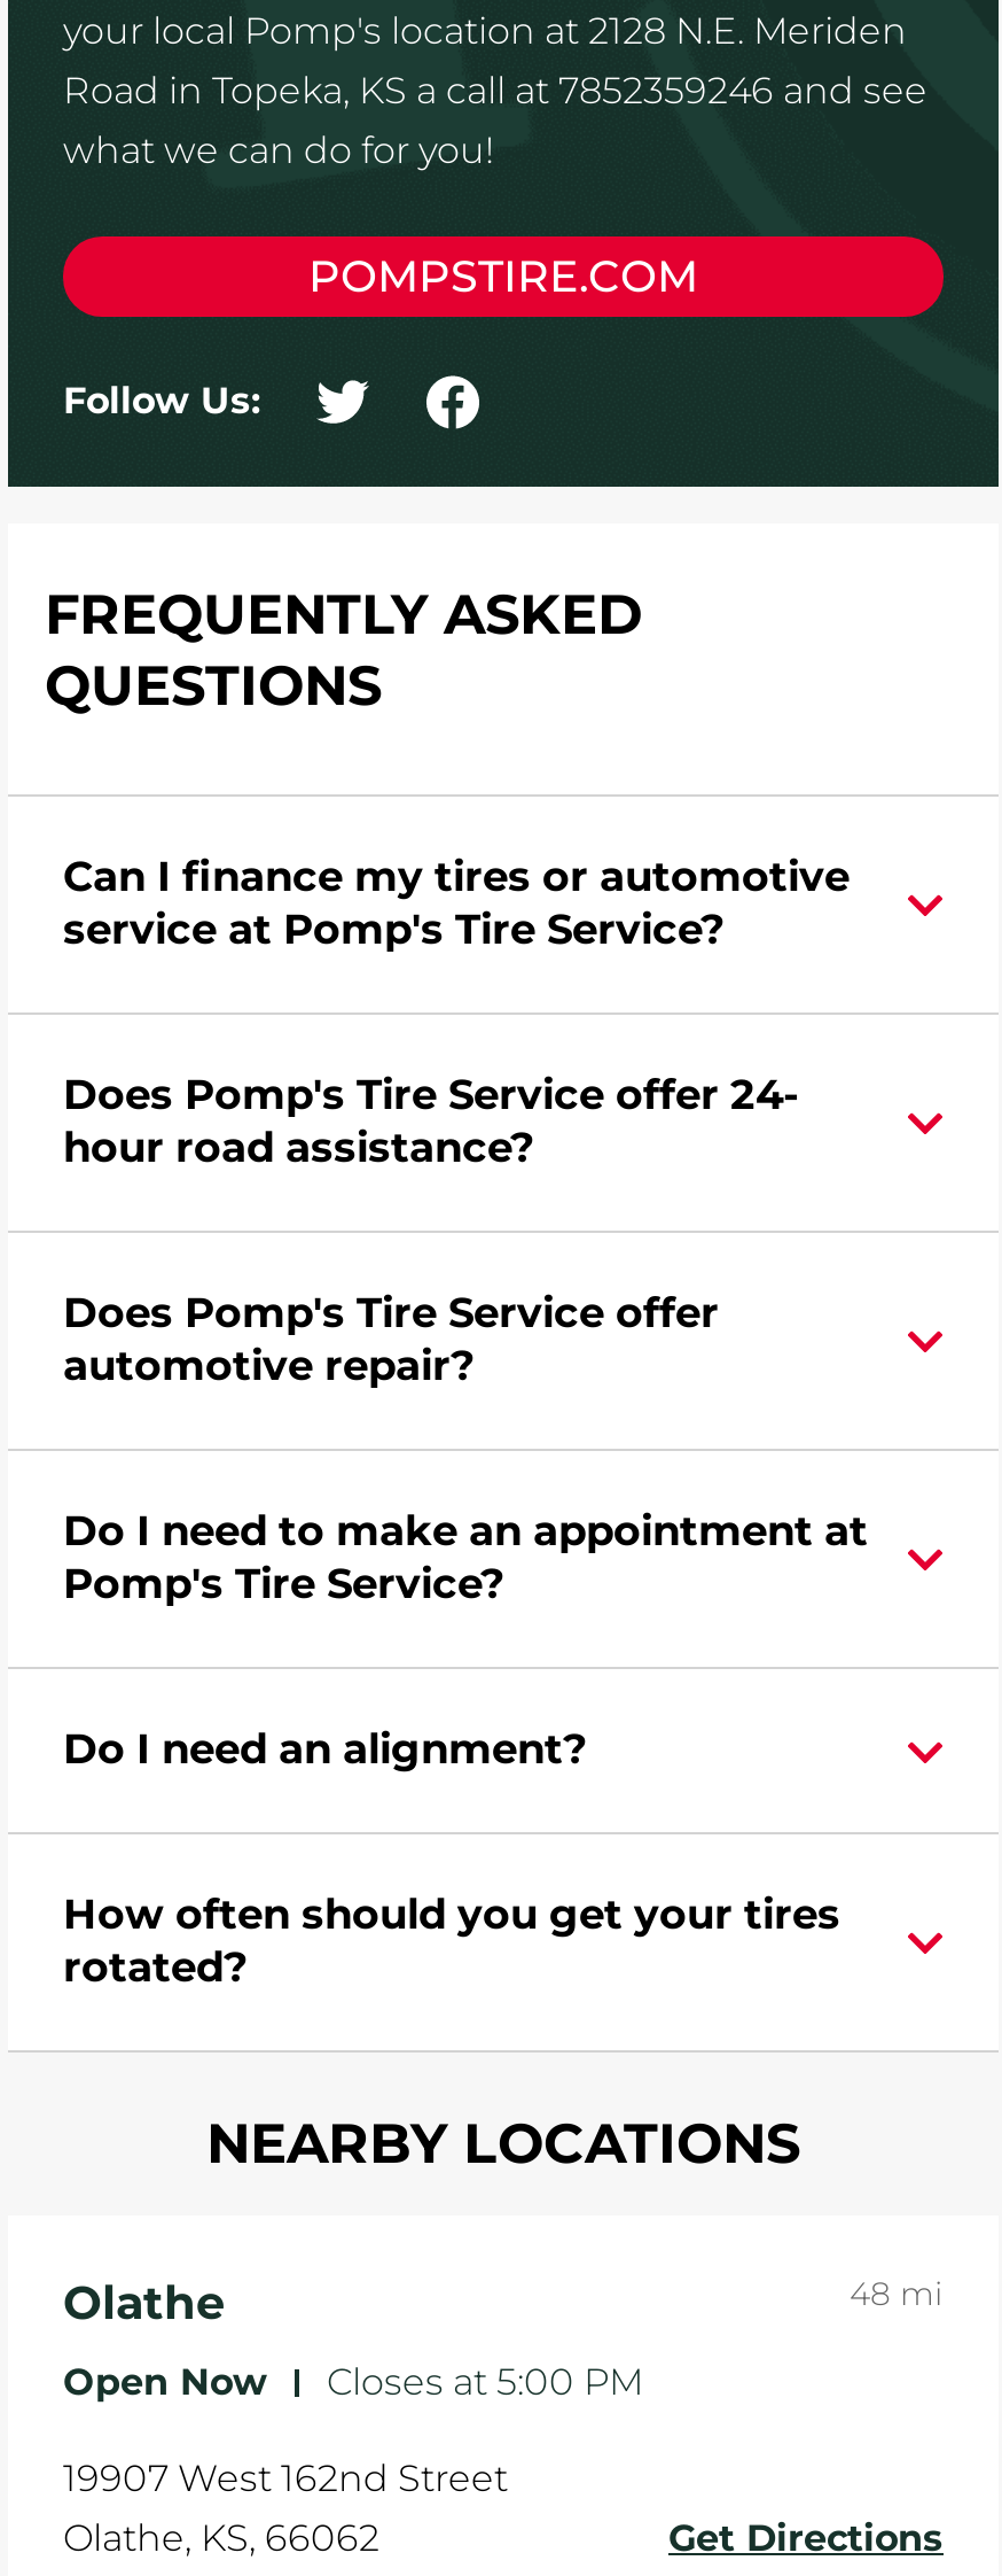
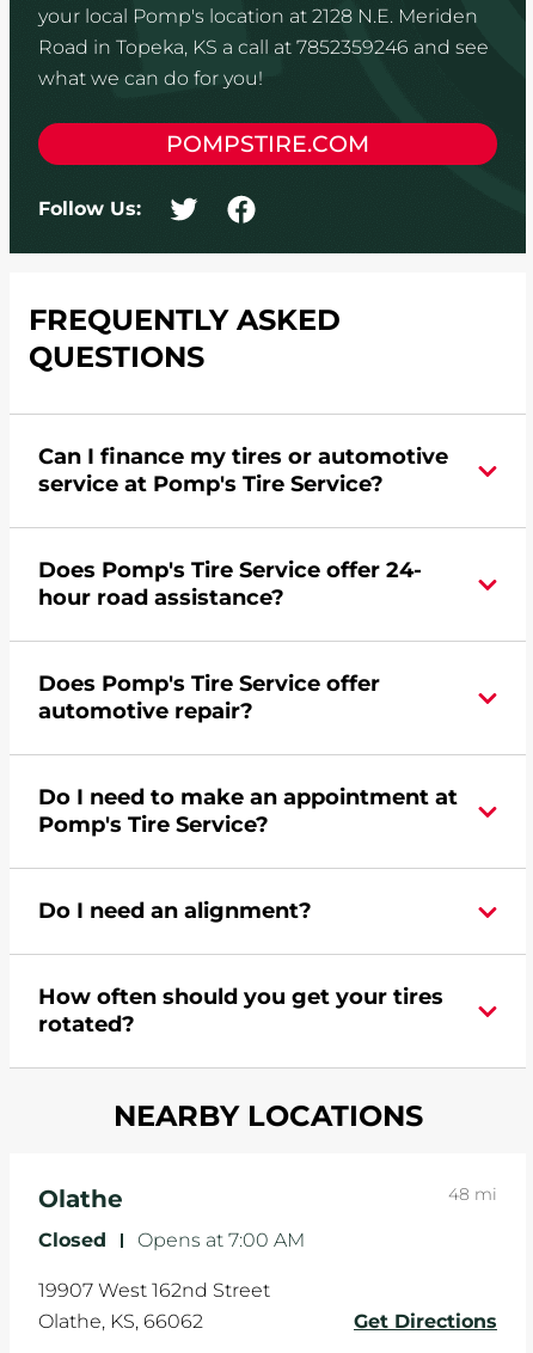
[63,2360,643,2404] Open Now | - Closes at 5:00 PM -> [38,1229,305,1252] Closed | - Opens at 7:00 AM

